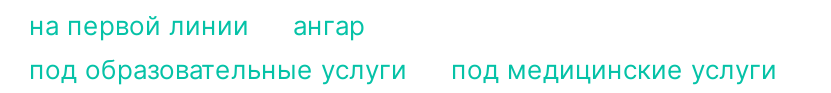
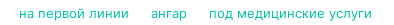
[29,53,407,85] под образовательные услуги -> none

